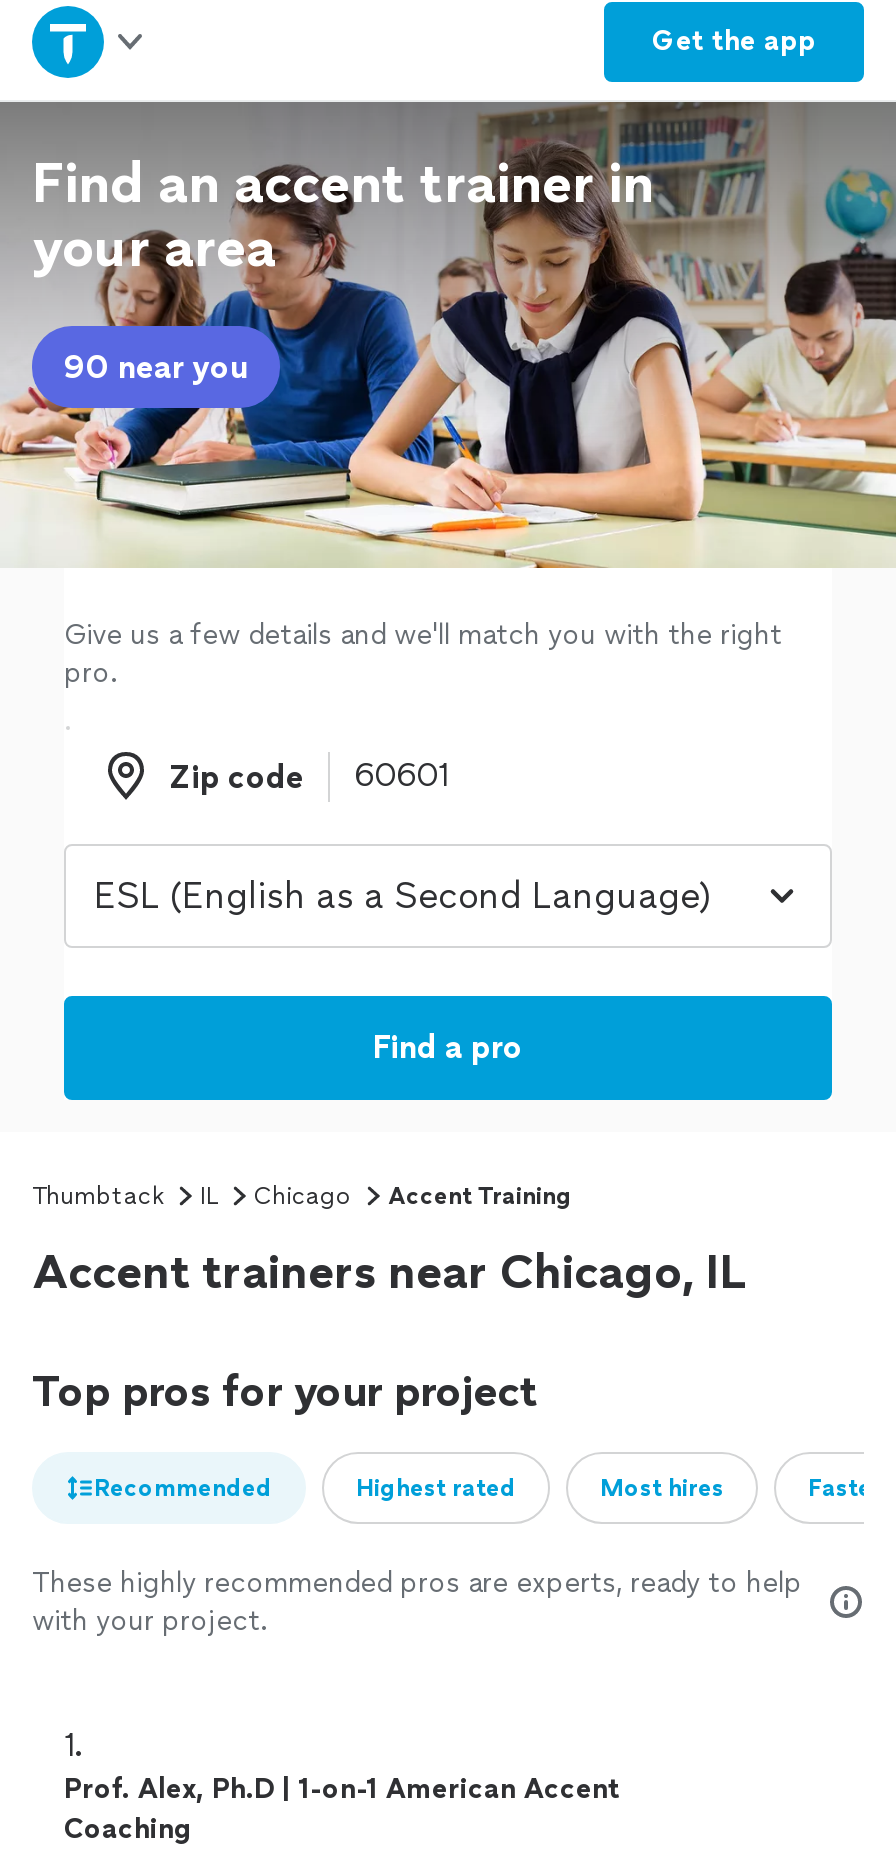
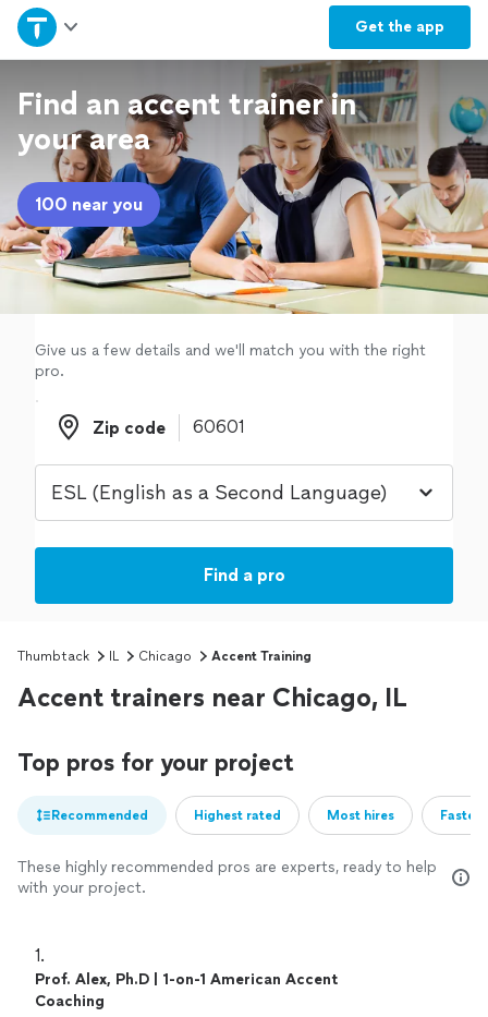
[64,348,248,386] 90 near you -> [35,194,143,215] 100 near you

